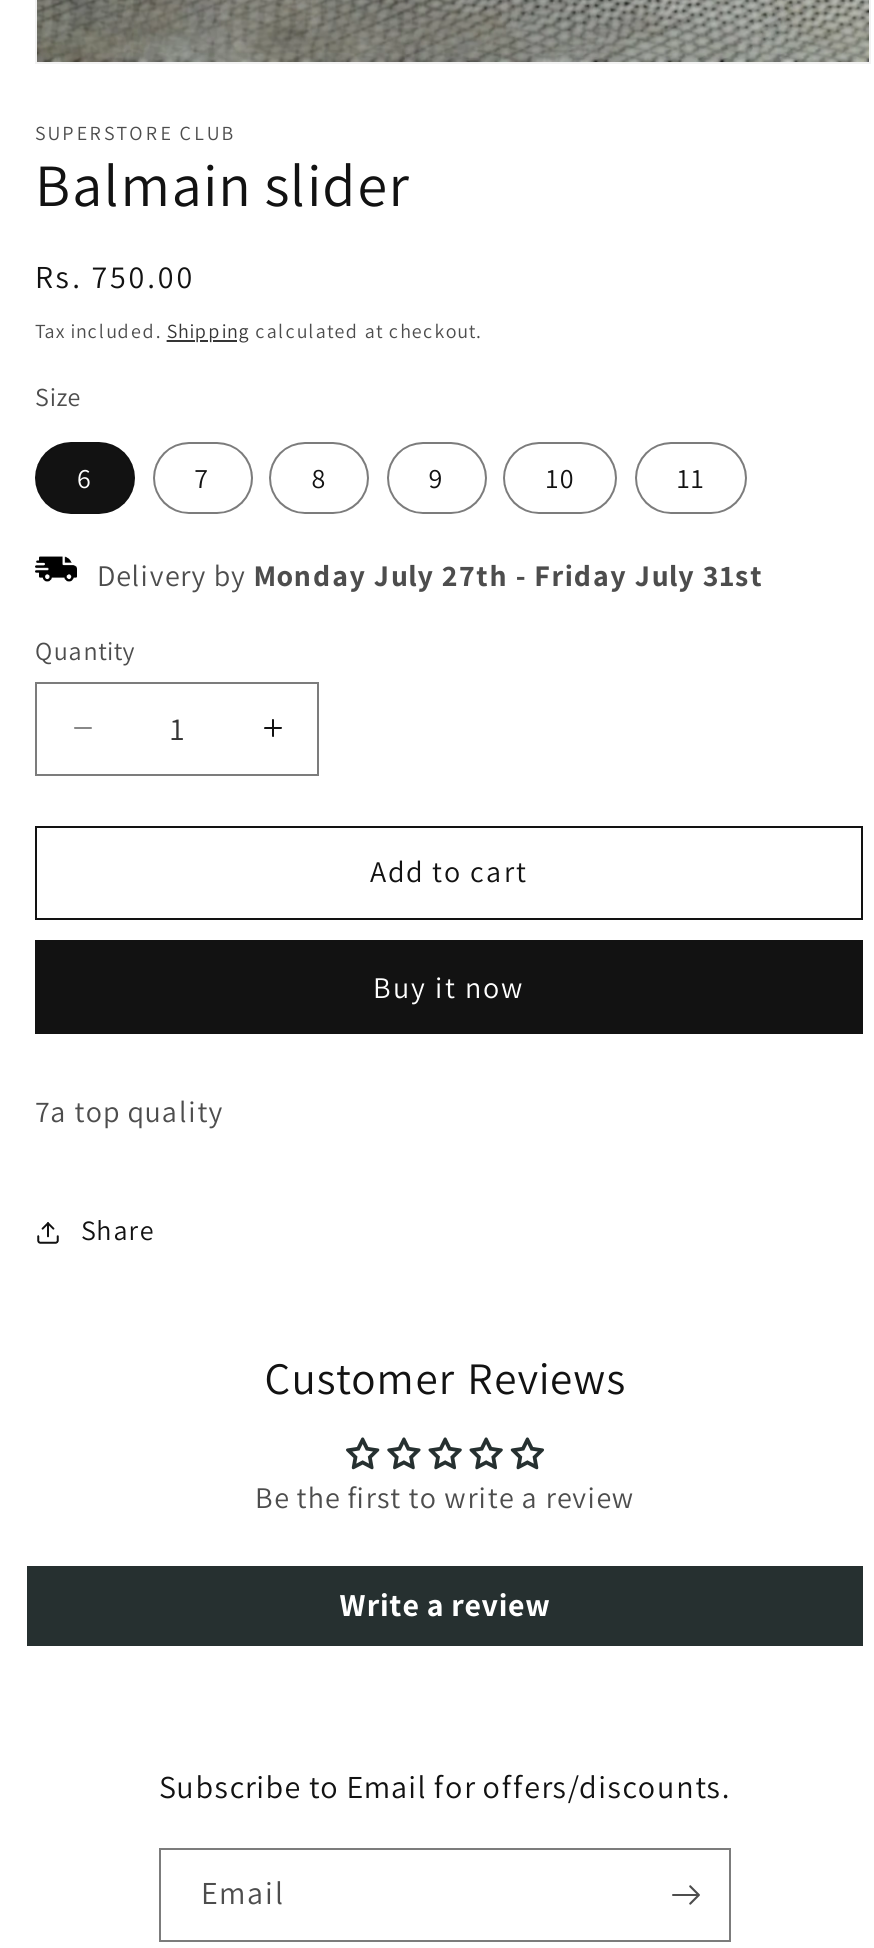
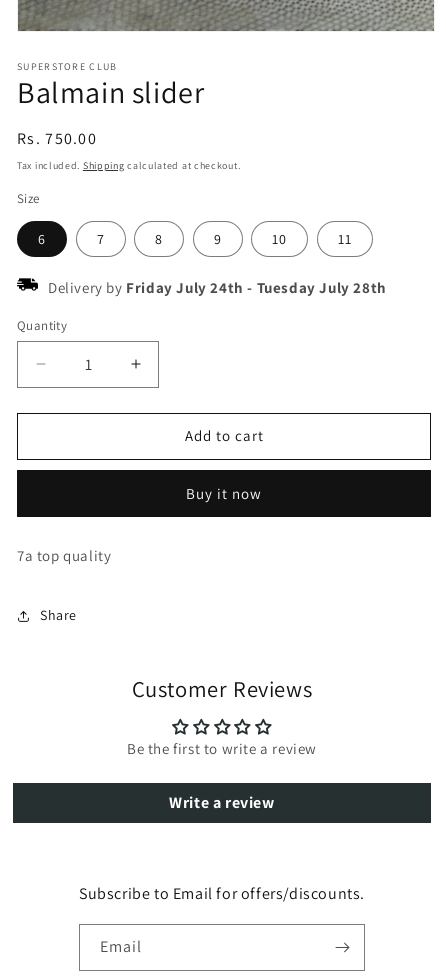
[97,555,763,593] Delivery by Monday July 27th - Friday July 31st -> [48,278,387,297] Delivery by Friday July 24th - Tuesday July 28th

